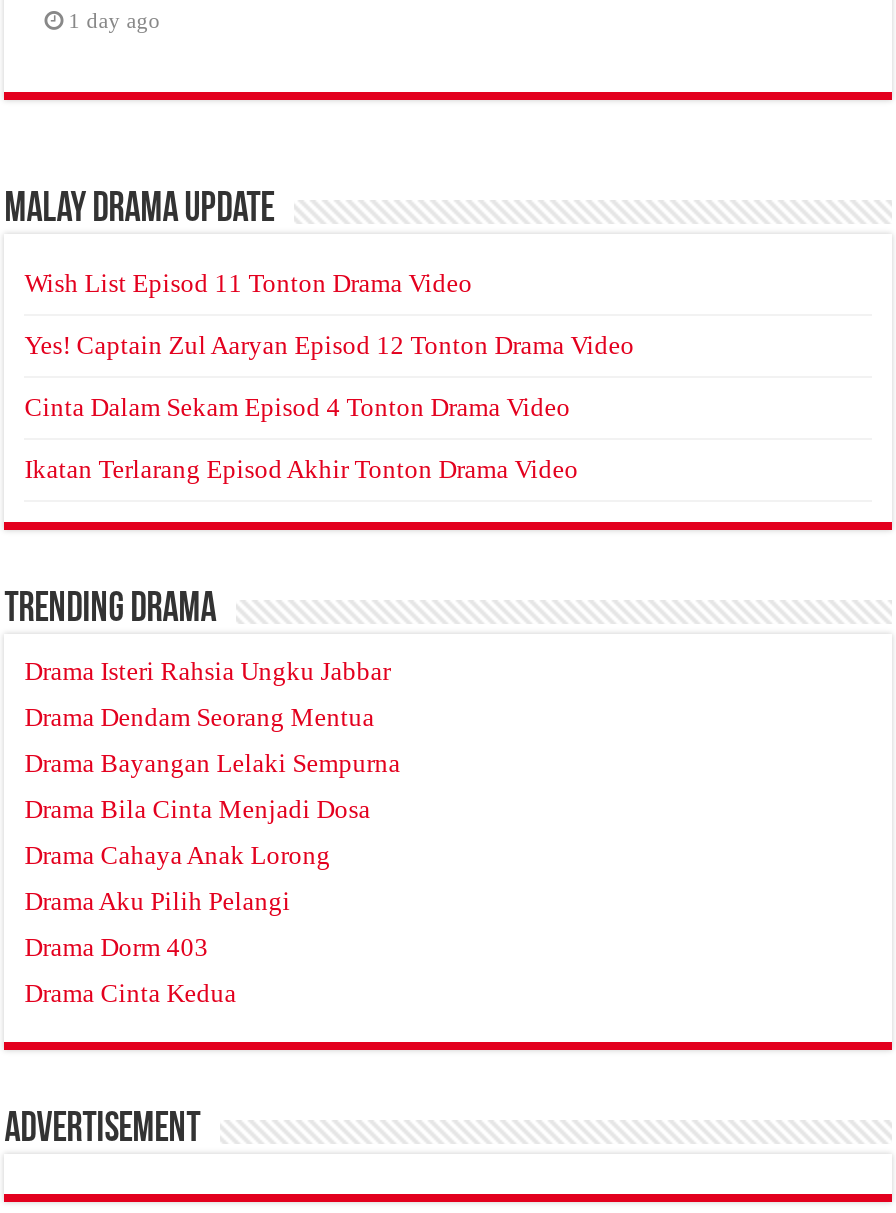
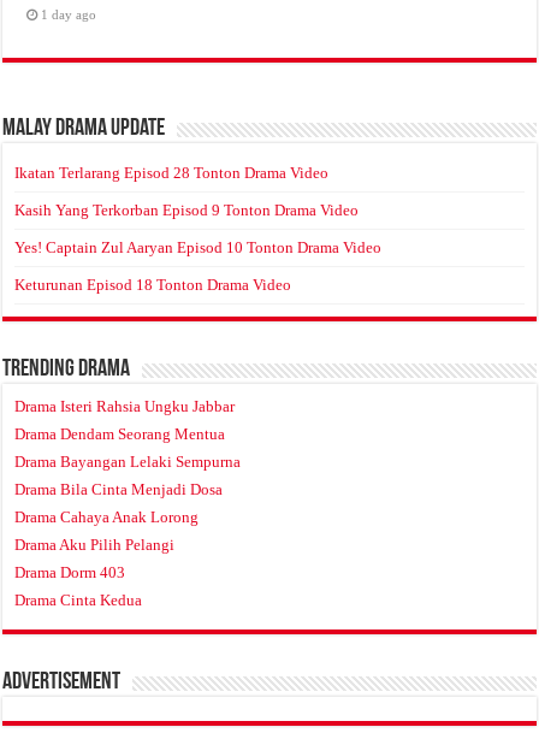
[24,269,472,299] Wish List Episod 11 Tonton Drama Video -> [15,164,329,182] Ikatan Terlarang Episod 28 Tonton Drama Video
[24,331,634,361] Yes! Captain Zul Aaryan Episod 12 Tonton Drama Video -> [15,202,359,220] Kasih Yang Terkorban Episod 9 Tonton Drama Video
[24,393,570,423] Cinta Dalam Sekam Episod 4 Tonton Drama Video -> [15,239,382,257] Yes! Captain Zul Aaryan Episod 10 Tonton Drama Video
[24,455,578,485] Ikatan Terlarang Episod Akhir Tonton Drama Video -> [15,276,291,294] Keturunan Episod 18 Tonton Drama Video

